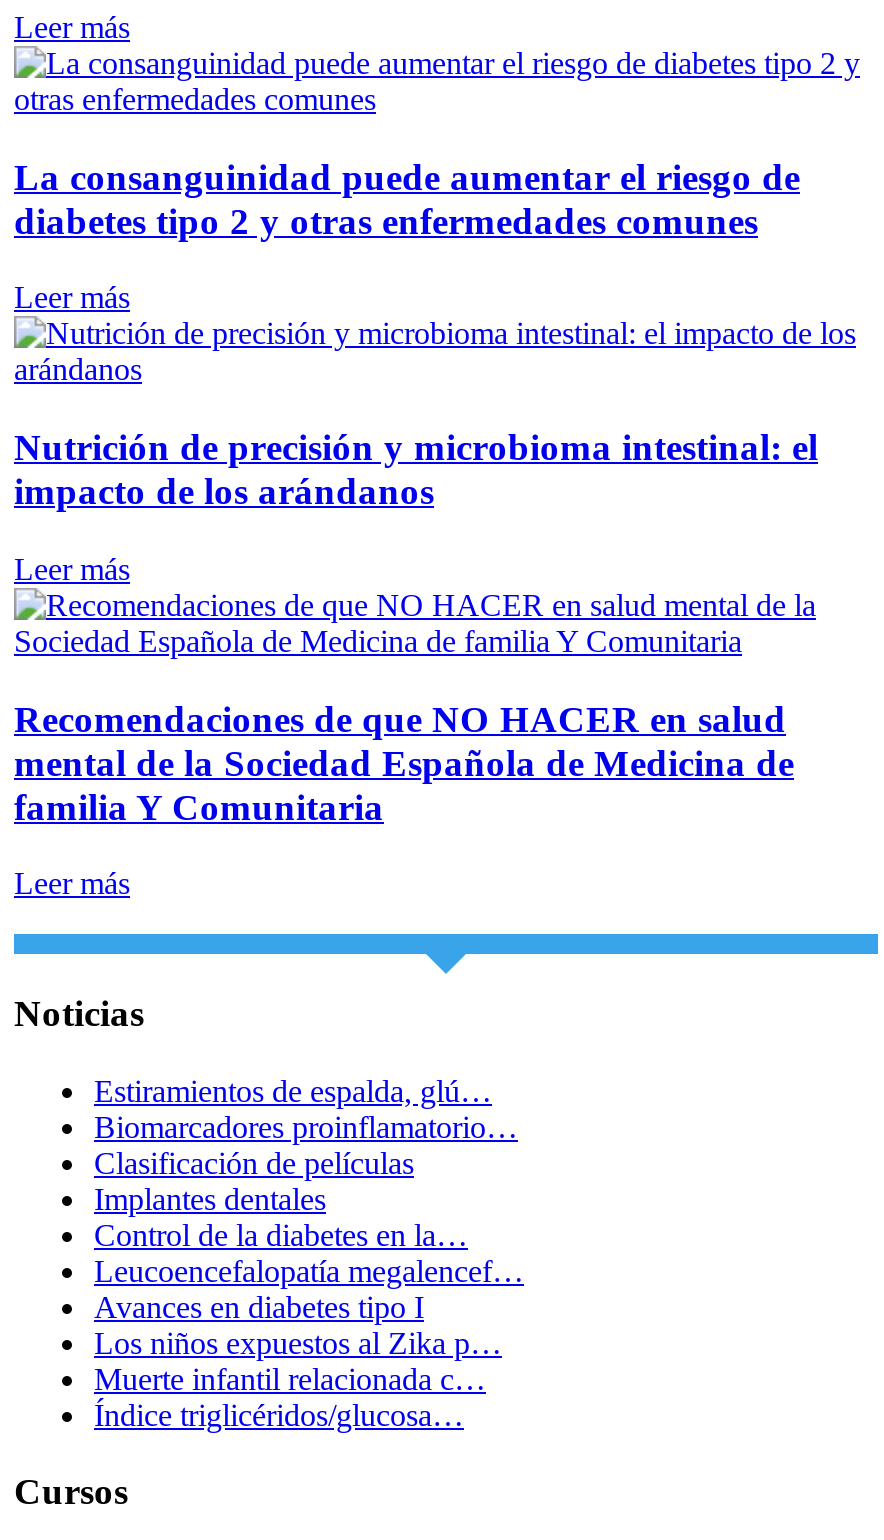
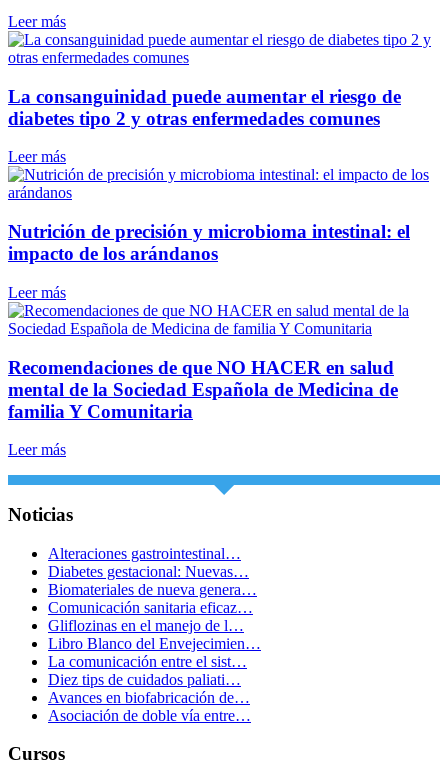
[94,1074,524,1432] Estiramientos de espalda, glú… | Biomarcadores proinflamatorio… | Clasificación de películas | Implantes dentales | Control de la diabetes en la… | Leucoencefalopatía megalencef… | Avances en diabetes tipo I | Los niños expuestos al Zika p… | Muerte infantil relacionada c… | Índice triglicéridos/glucosa… -> [48,545,261,724] Alteraciones gastrointestinal… | Diabetes gestacional: Nuevas… | Biomateriales de nueva genera… | Comunicación sanitaria eficaz… | Gliflozinas en el manejo de l… | Libro Blanco del Envejecimien… | La comunicación entre el sist… | Diez tips de cuidados paliati… | Avances en biofabricación de… | Asociación de doble vía entre…

